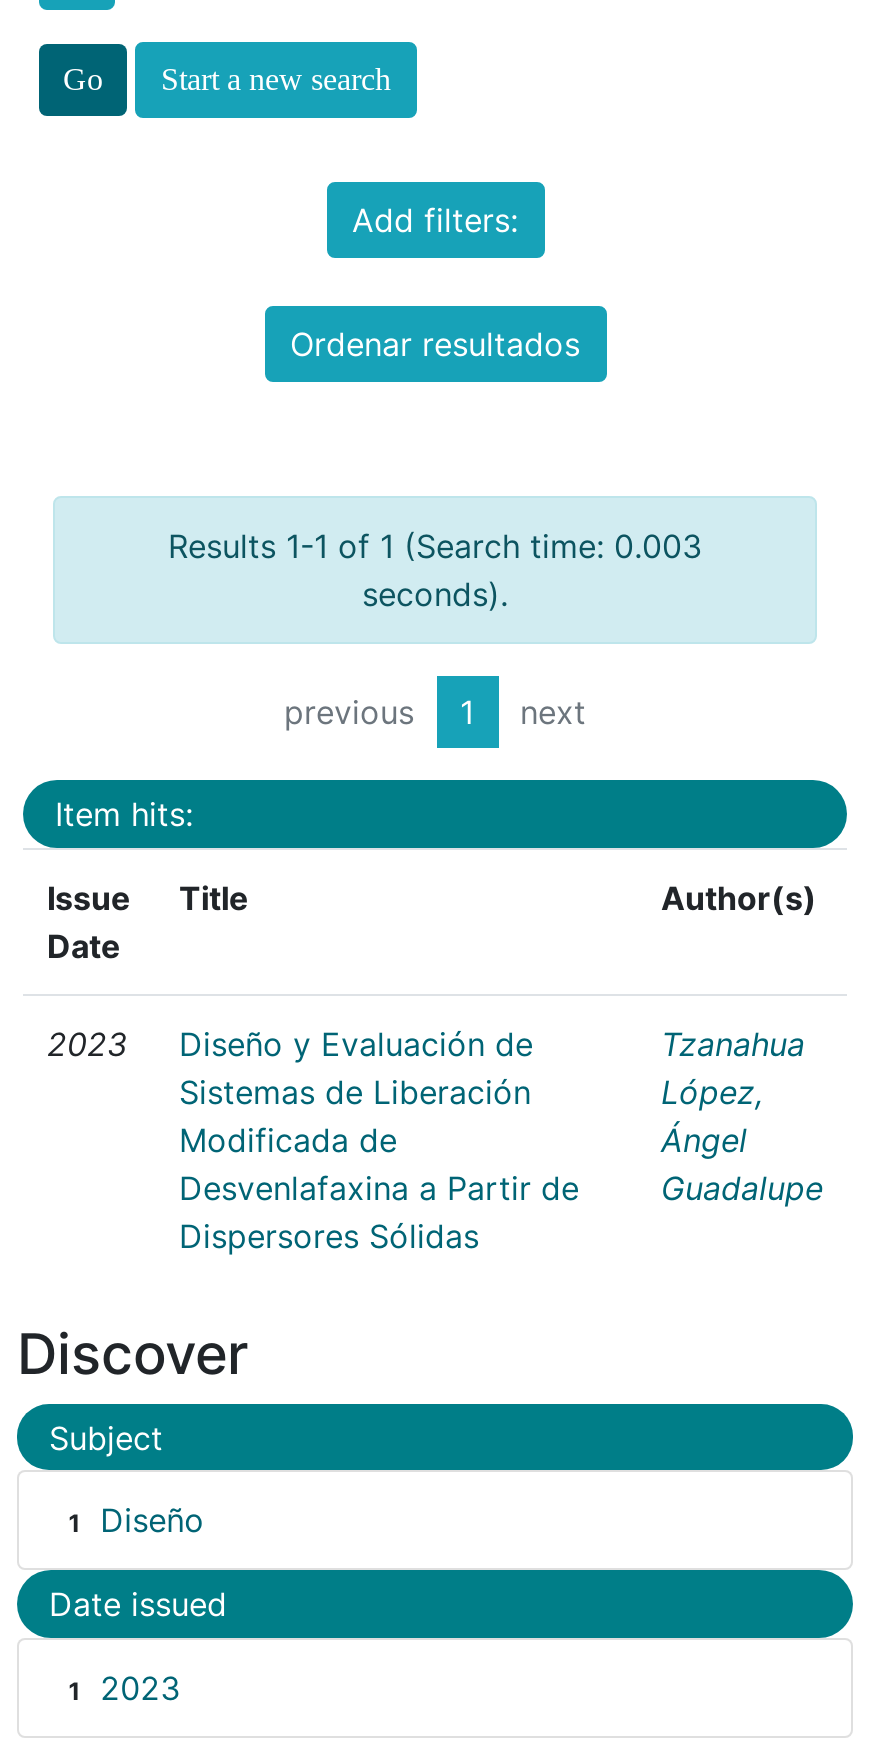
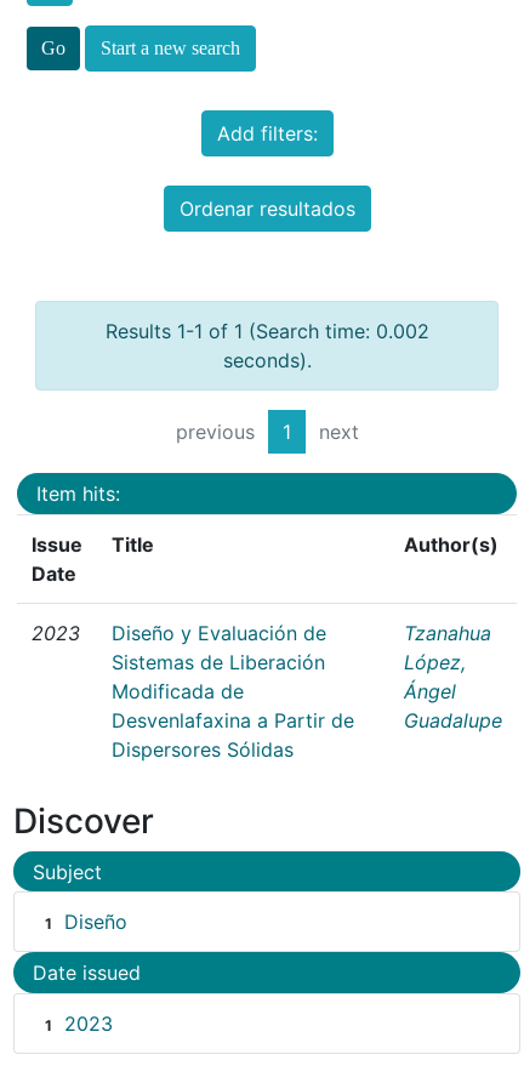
[168,526,702,566] Results 1-1 of 1 (Search time: 0.003 -> [105,319,429,343] Results 1-1 of 1 (Search time: 0.002

